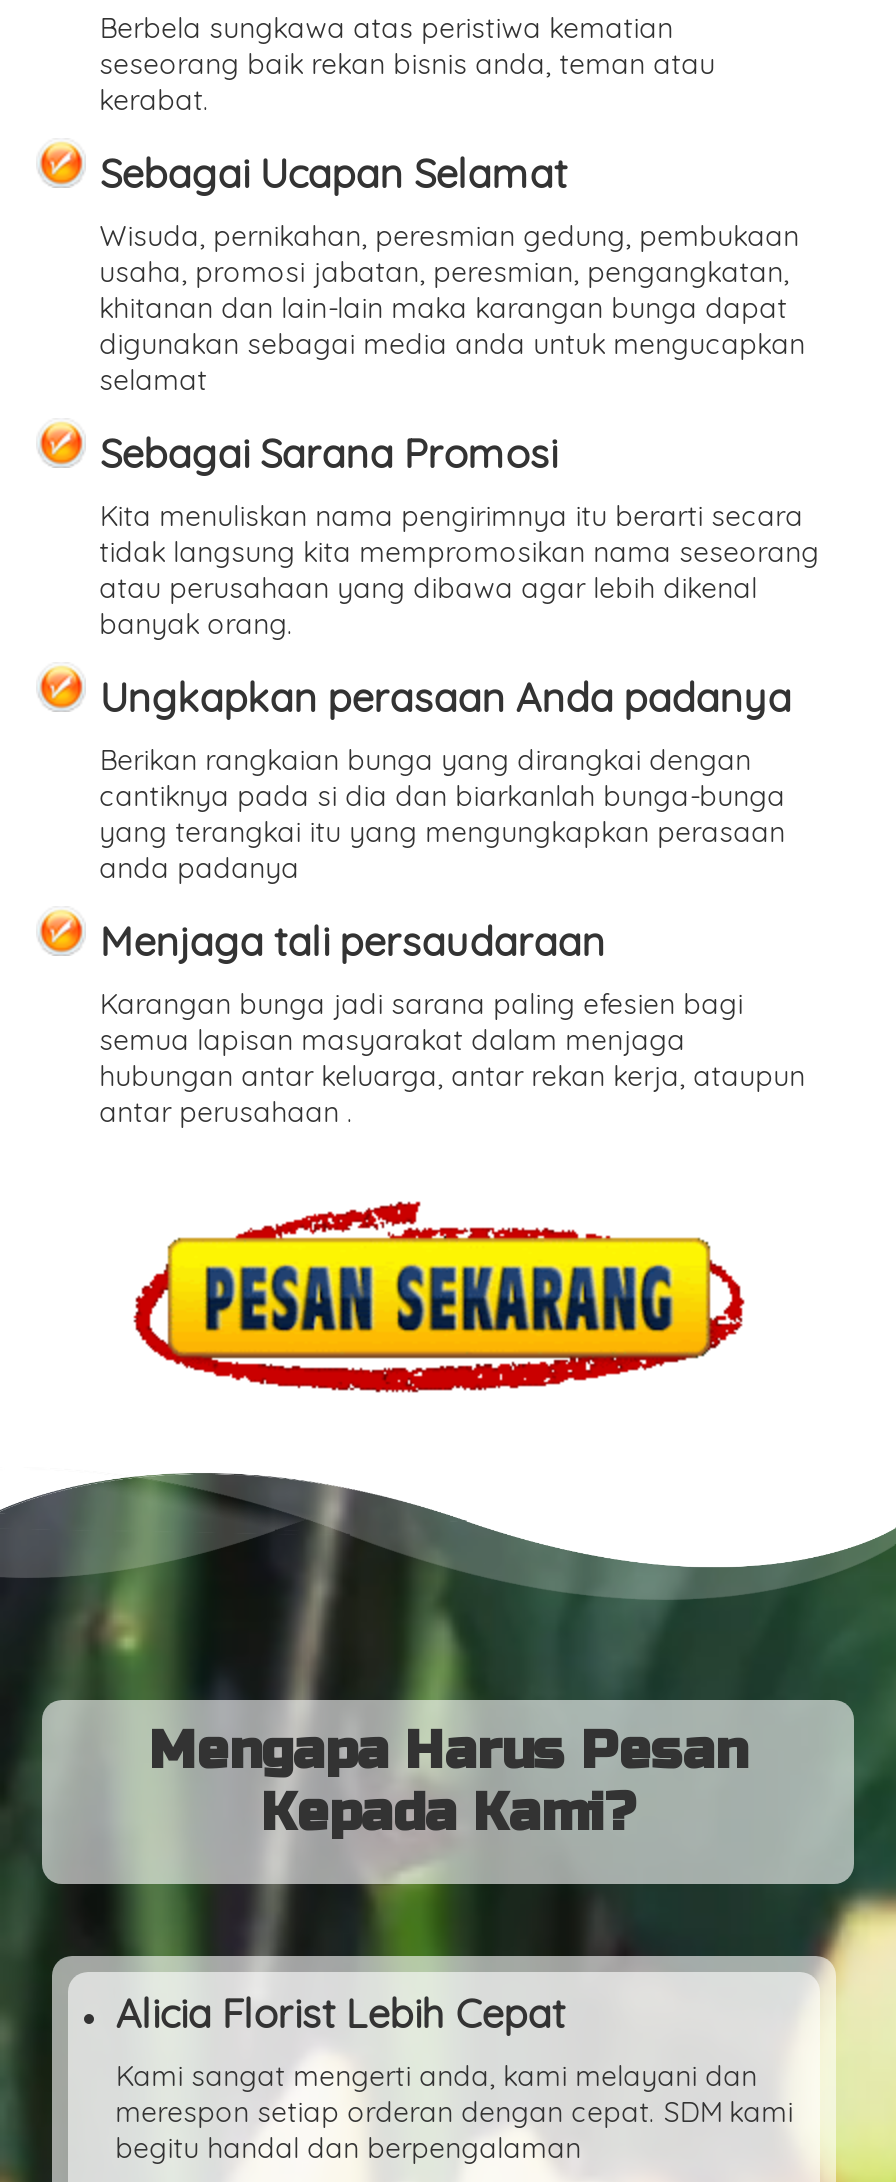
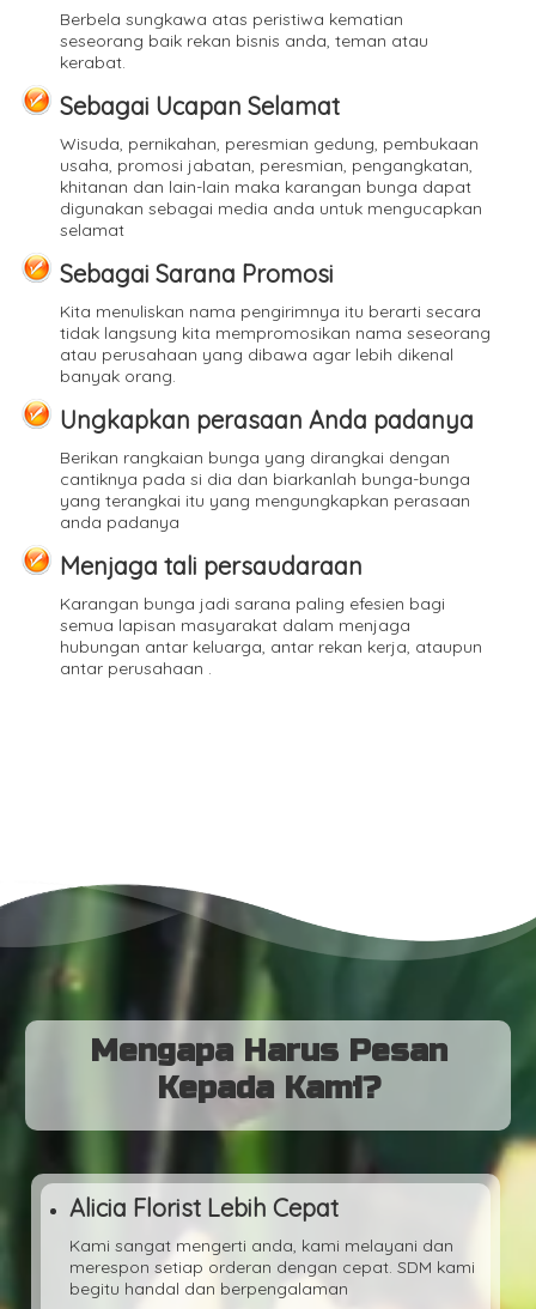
[132,1200,746,1394] [image] -> none

